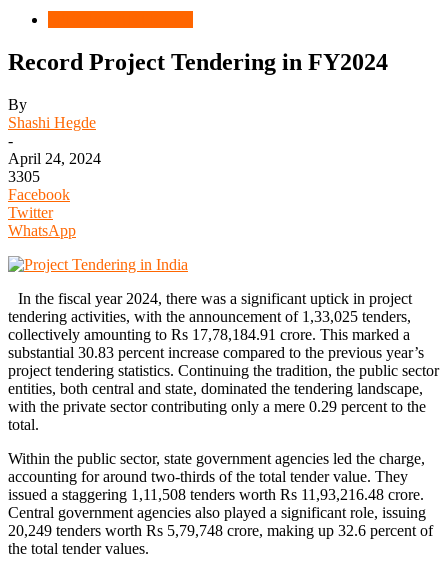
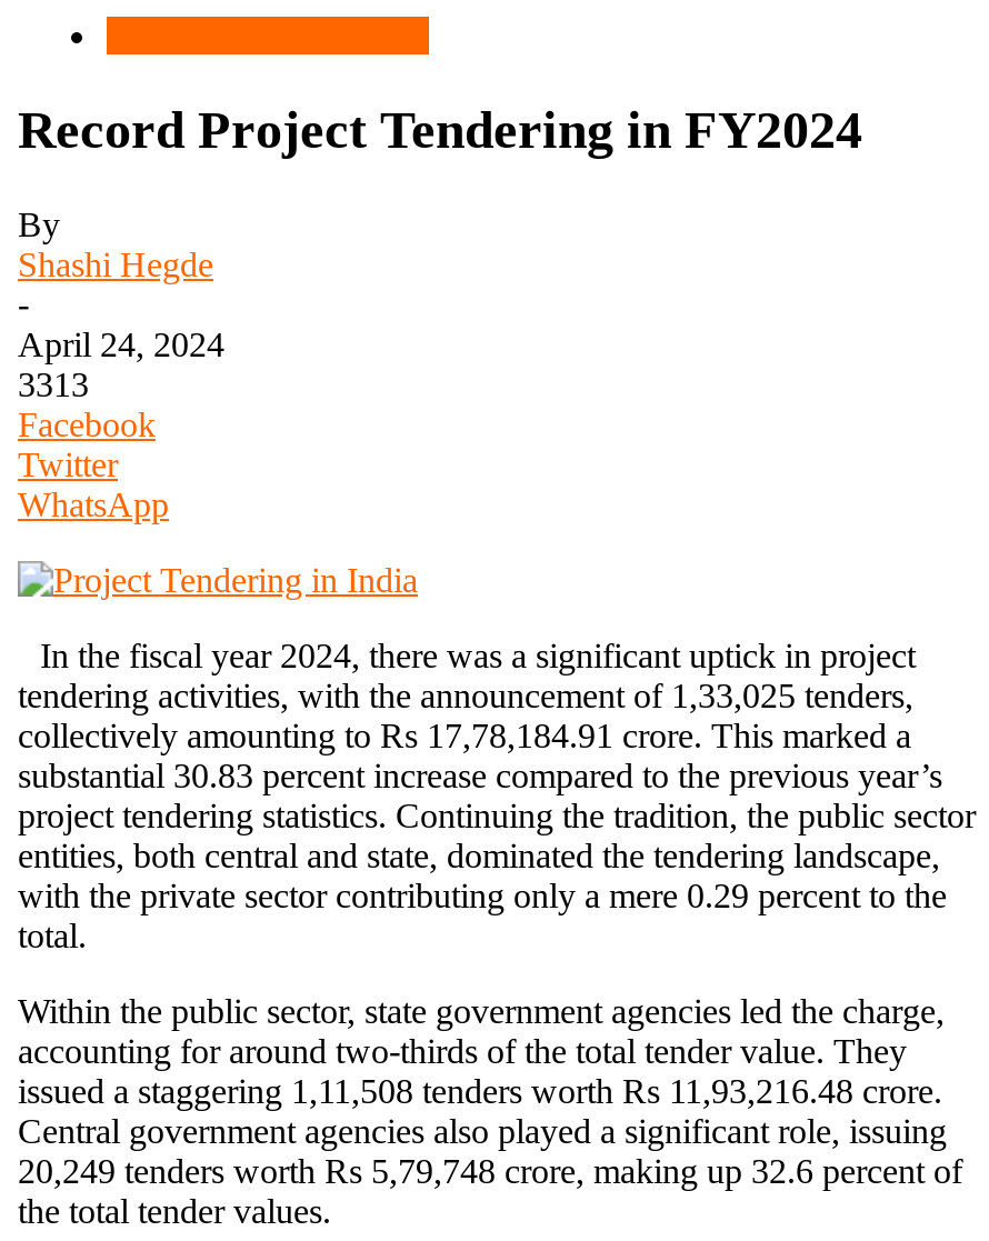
[8,168,40,185] 3305 -> [18,365,89,403] 3313

